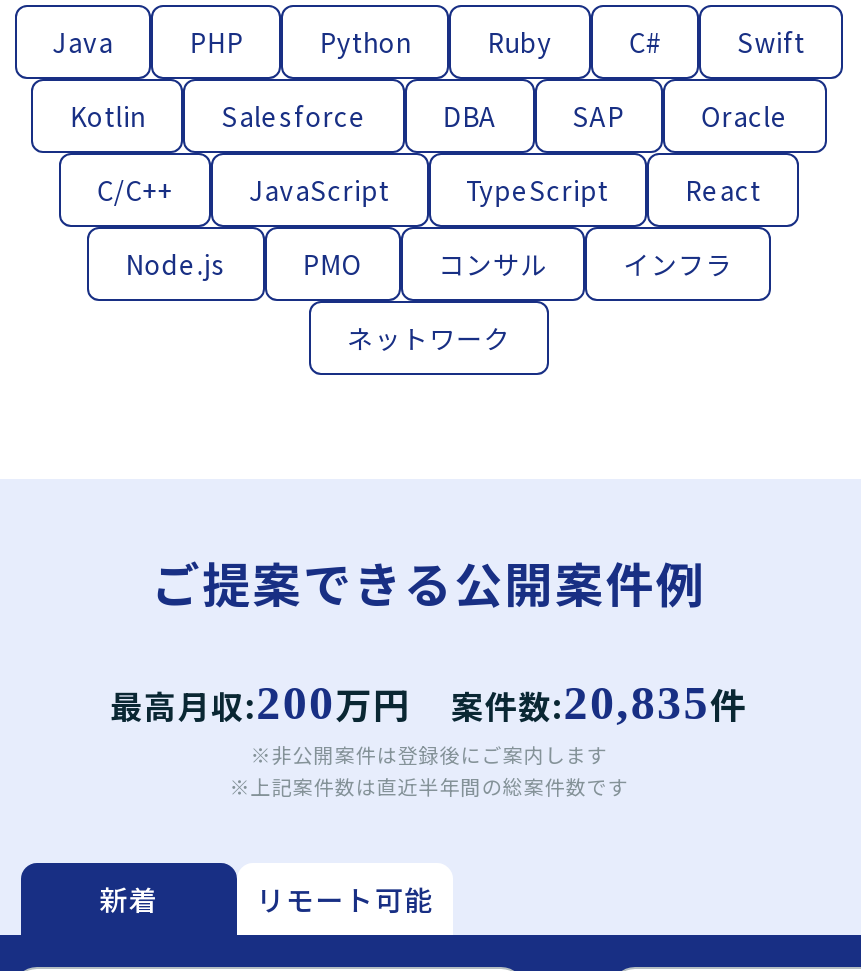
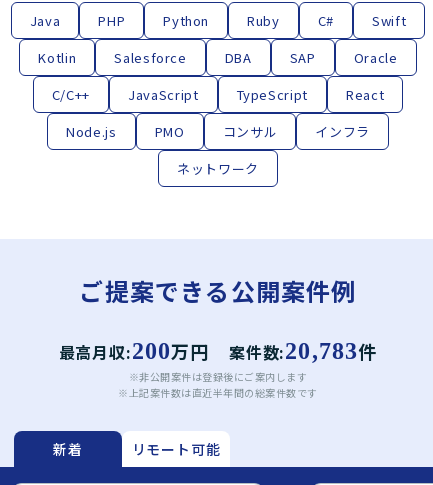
[110,677,748,729] 最高月収:200万円 案件数:20,835件 -> [59,338,377,364] 最高月収:200万円 案件数:20,783件

